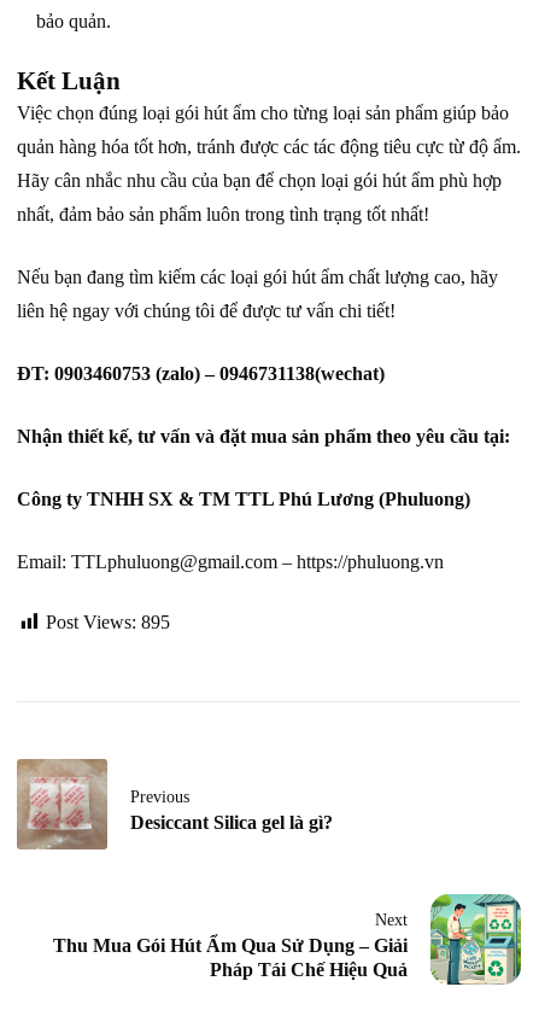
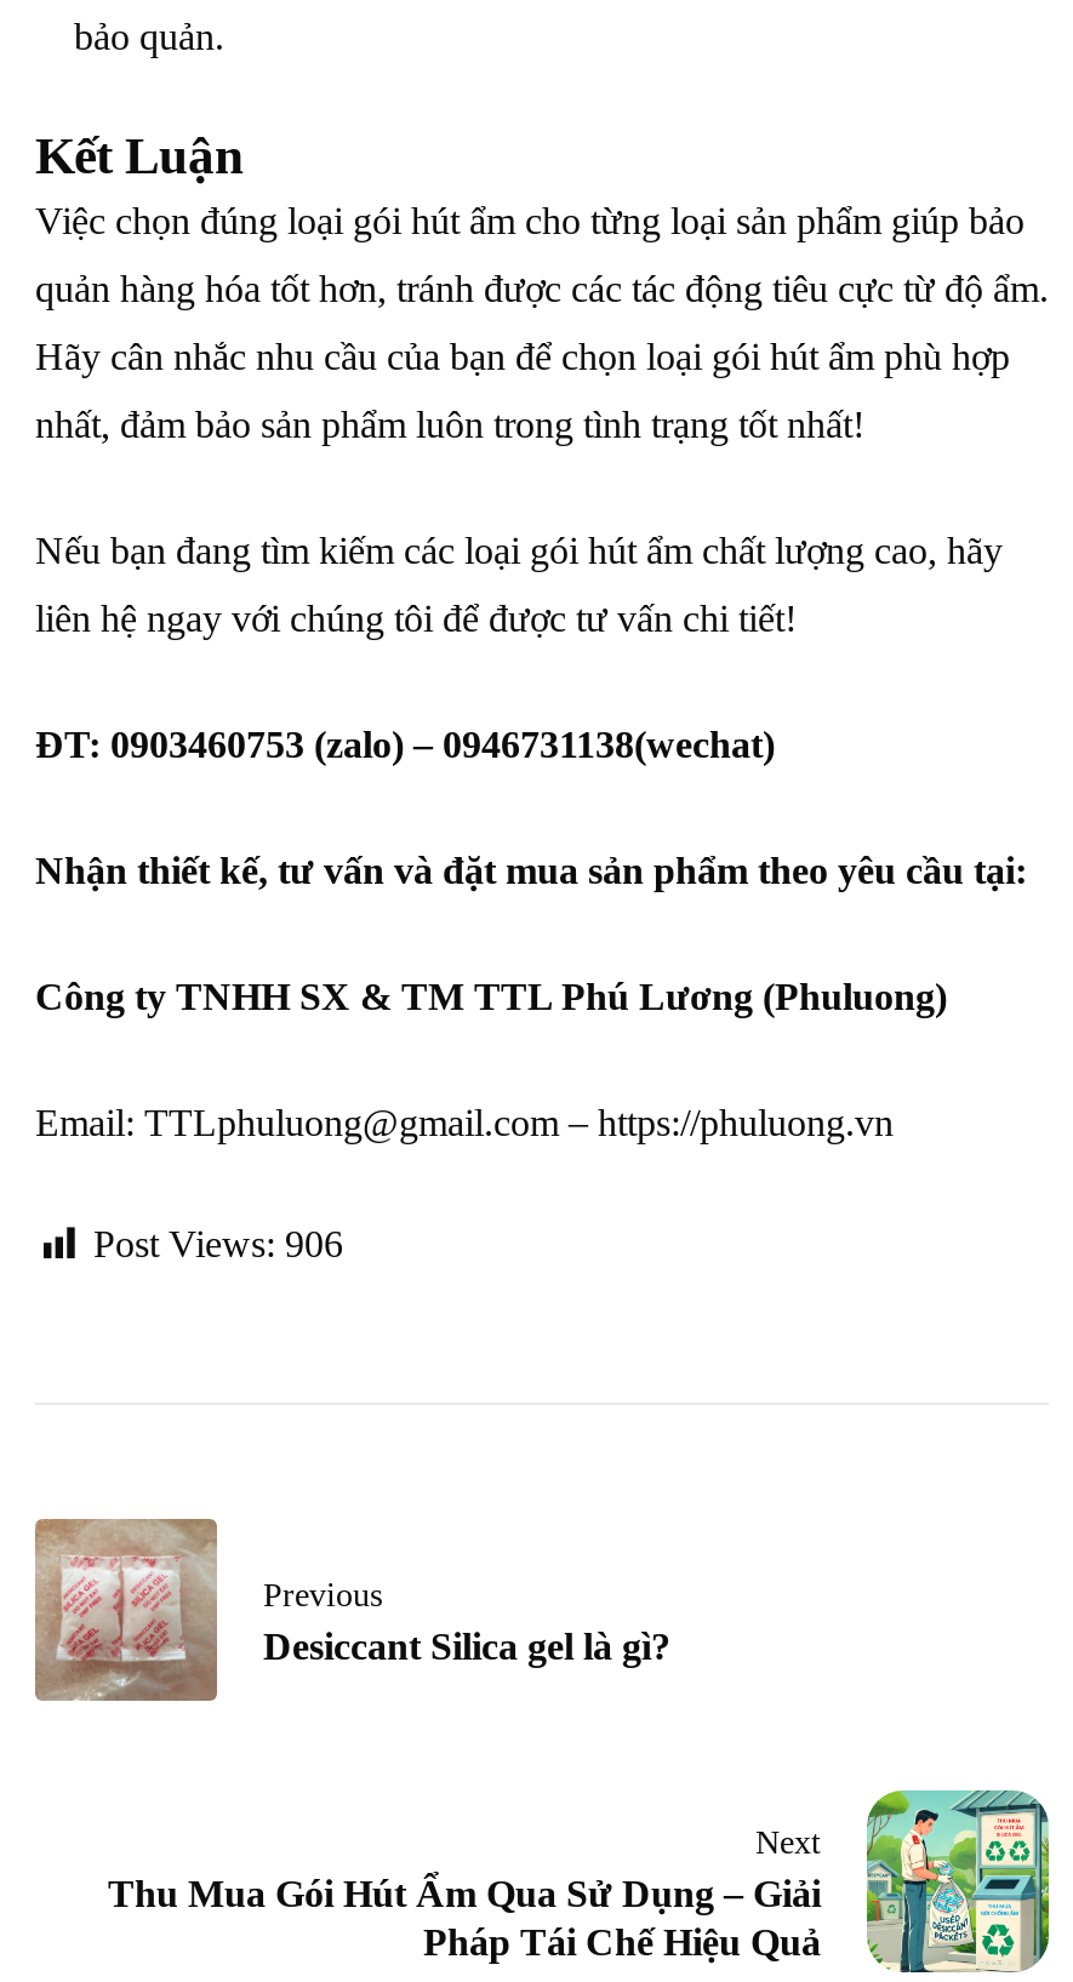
[46,612,170,632] Post Views: 895 -> [93,1223,343,1264] Post Views: 906

